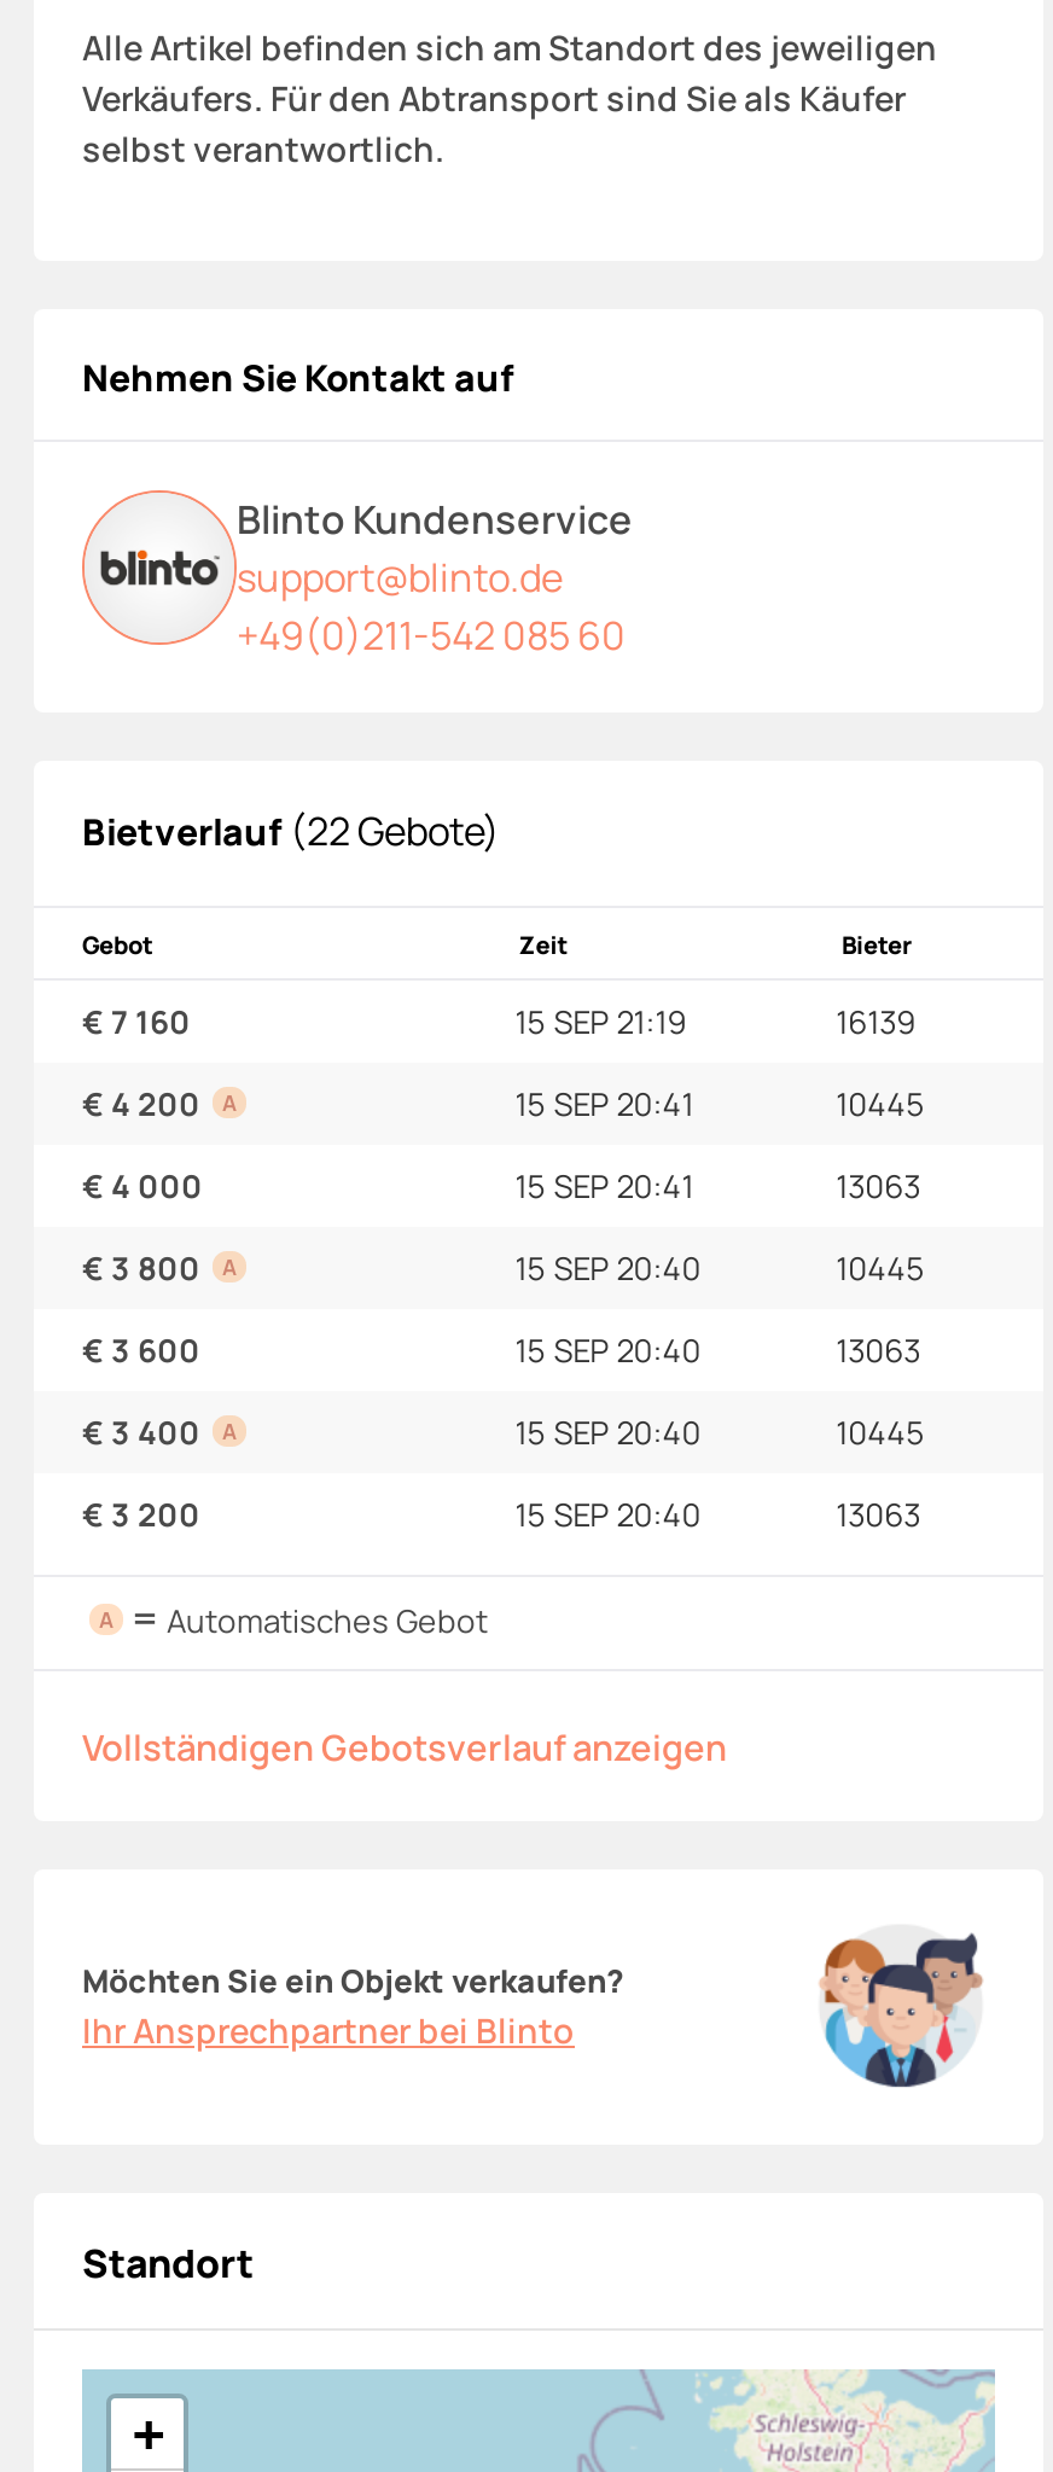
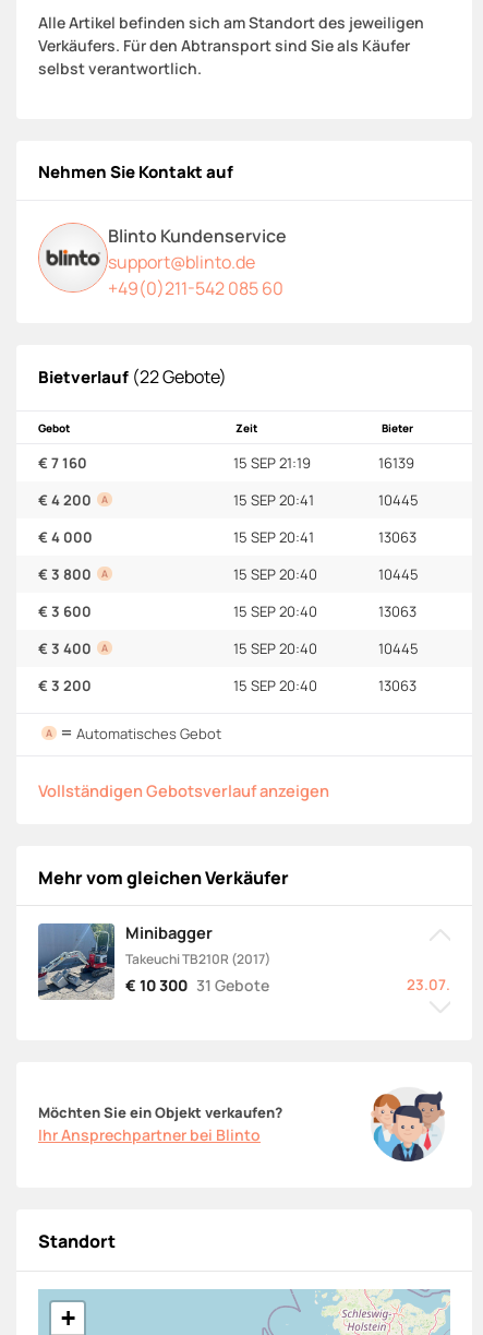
none -> [37,865,450,1001] [image] | Mehr vom gleichen Verkäufer | Minibagger | Takeuchi TB210R (2017) | 10 300 31 Gebote | 23.07.

